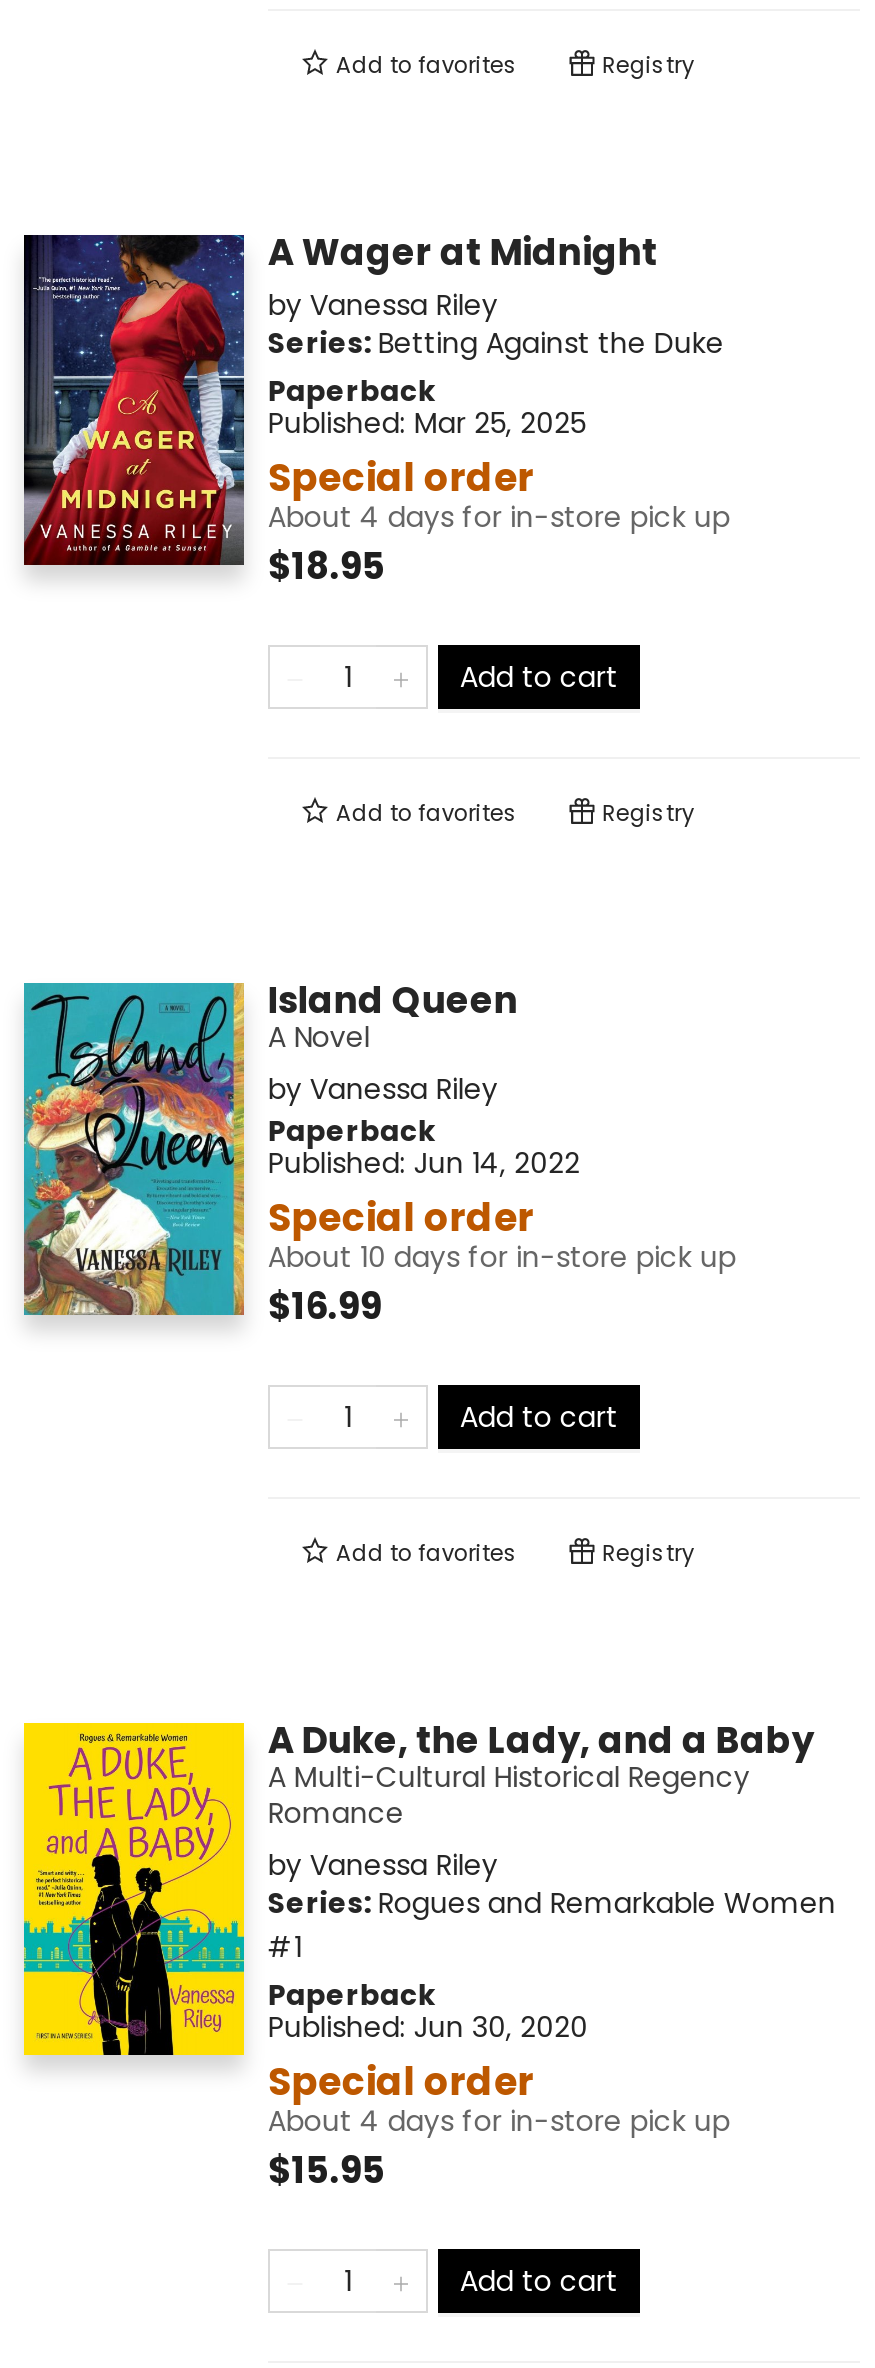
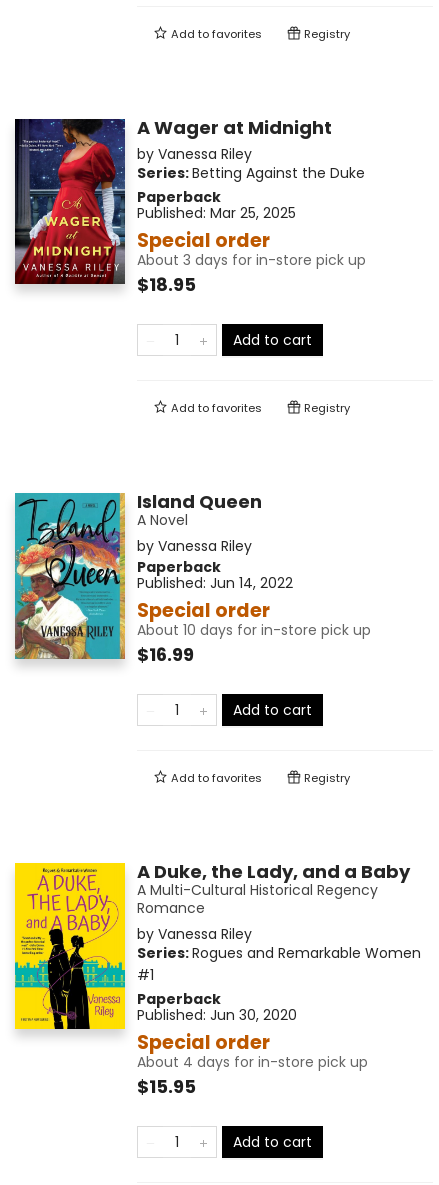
[268,497,730,537] About 4 days for in-store pick up -> [137,250,366,270] About 3 days for in-store pick up

